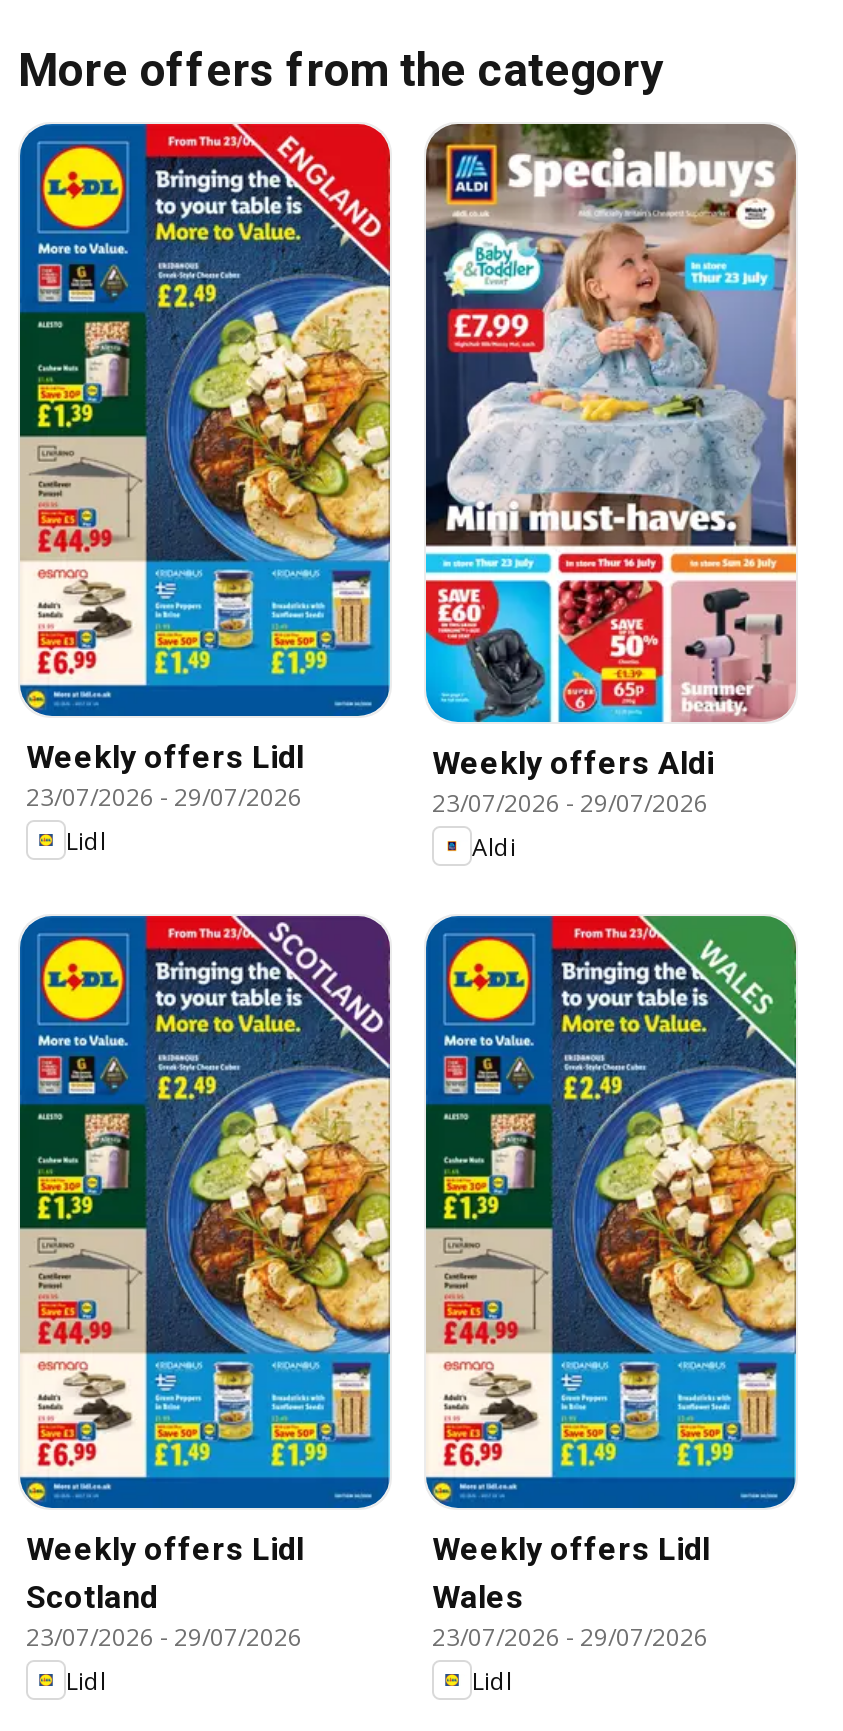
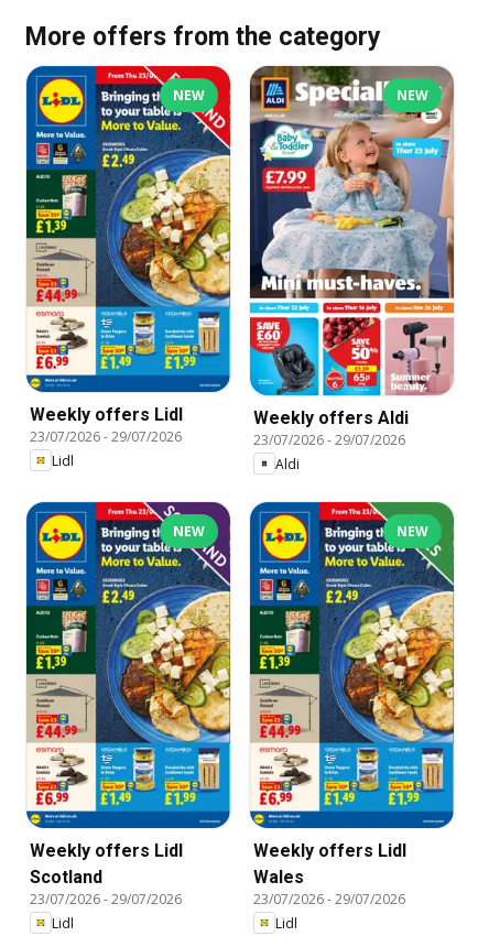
none -> [173,86,205,105] NEW
none -> [396,86,428,105] NEW
none -> [173,522,205,541] NEW
none -> [396,522,428,541] NEW

